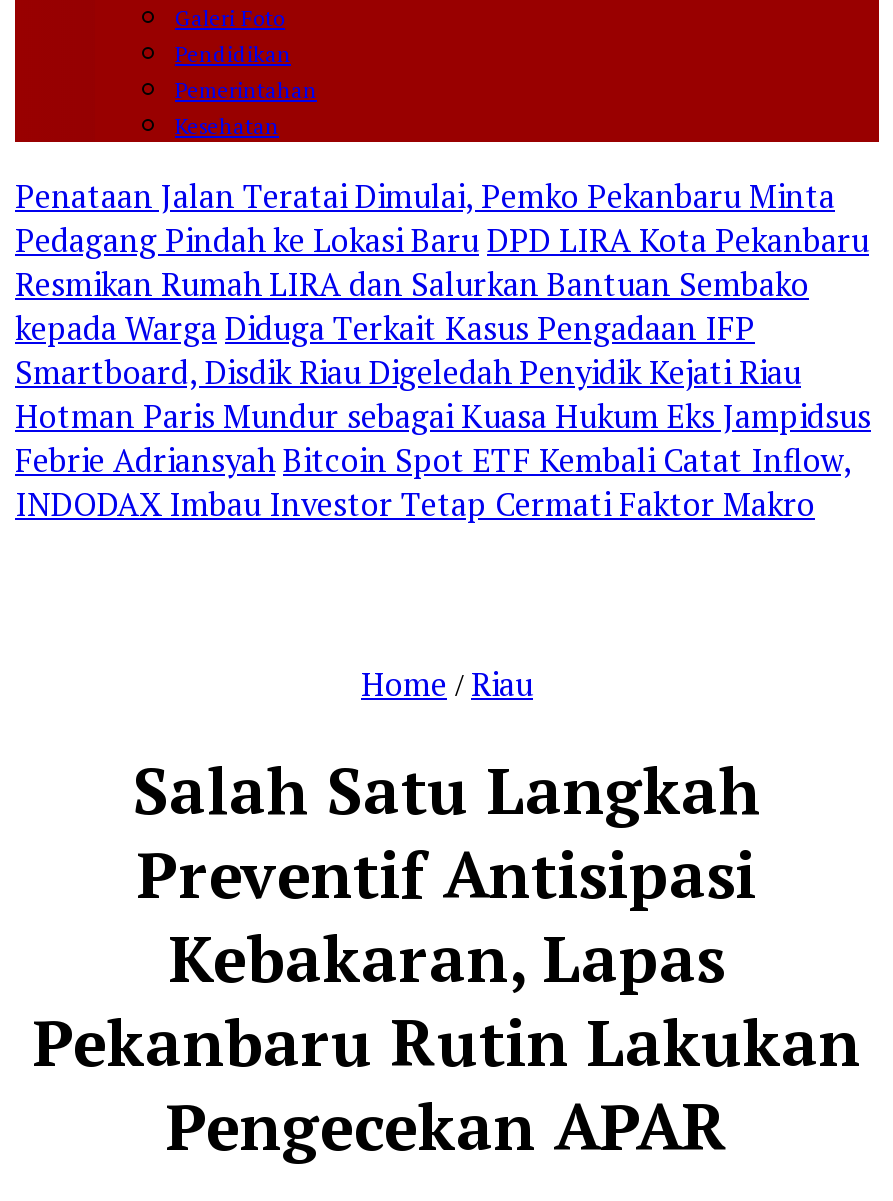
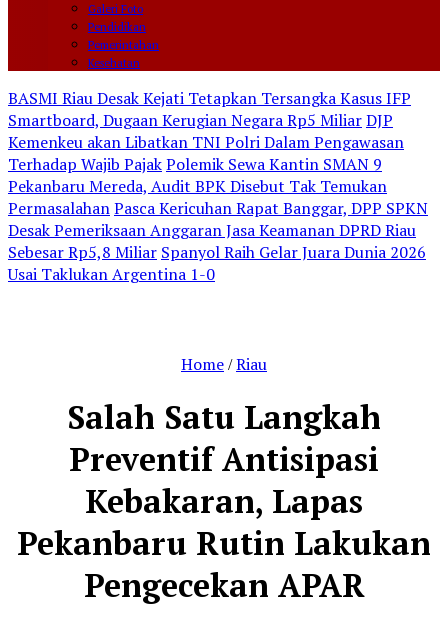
[15,174,871,526] Penataan Jalan Teratai Dimulai, Pemko Pekanbaru Minta | Pedagang Pindah ke Lokasi Baru DPD LIRA Kota Pekanbaru | Resmikan Rumah LIRA dan Salurkan Bantuan Sembako | kepada Warga Diduga Terkait Kasus Pengadaan IFP | Smartboard, Disdik Riau Digeledah Penyidik Kejati Riau | Hotman Paris Mundur sebagai Kuasa Hukum Eks Jampidsus | Febrie Adriansyah Bitcoin Spot ETF Kembali Catat Inflow, | INDODAX Imbau Investor Tetap Cermati Faktor Makro -> [8,87,428,285] BASMI Riau Desak Kejati Tetapkan Tersangka Kasus IFP | Smartboard, Dugaan Kerugian Negara Rp5 Miliar DJP | Kemenkeu akan Libatkan TNI Polri Dalam Pengawasan | Terhadap Wajib Pajak Polemik Sewa Kantin SMAN 9 | Pekanbaru Mereda, Audit BPK Disebut Tak Temukan | Permasalahan Pasca Kericuhan Rapat Banggar, DPP SPKN | Desak Pemeriksaan Anggaran Jasa Keamanan DPRD Riau | Sebesar Rp5,8 Miliar Spanyol Raih Gelar Juara Dunia 2026 | Usai Taklukan Argentina 1-0

